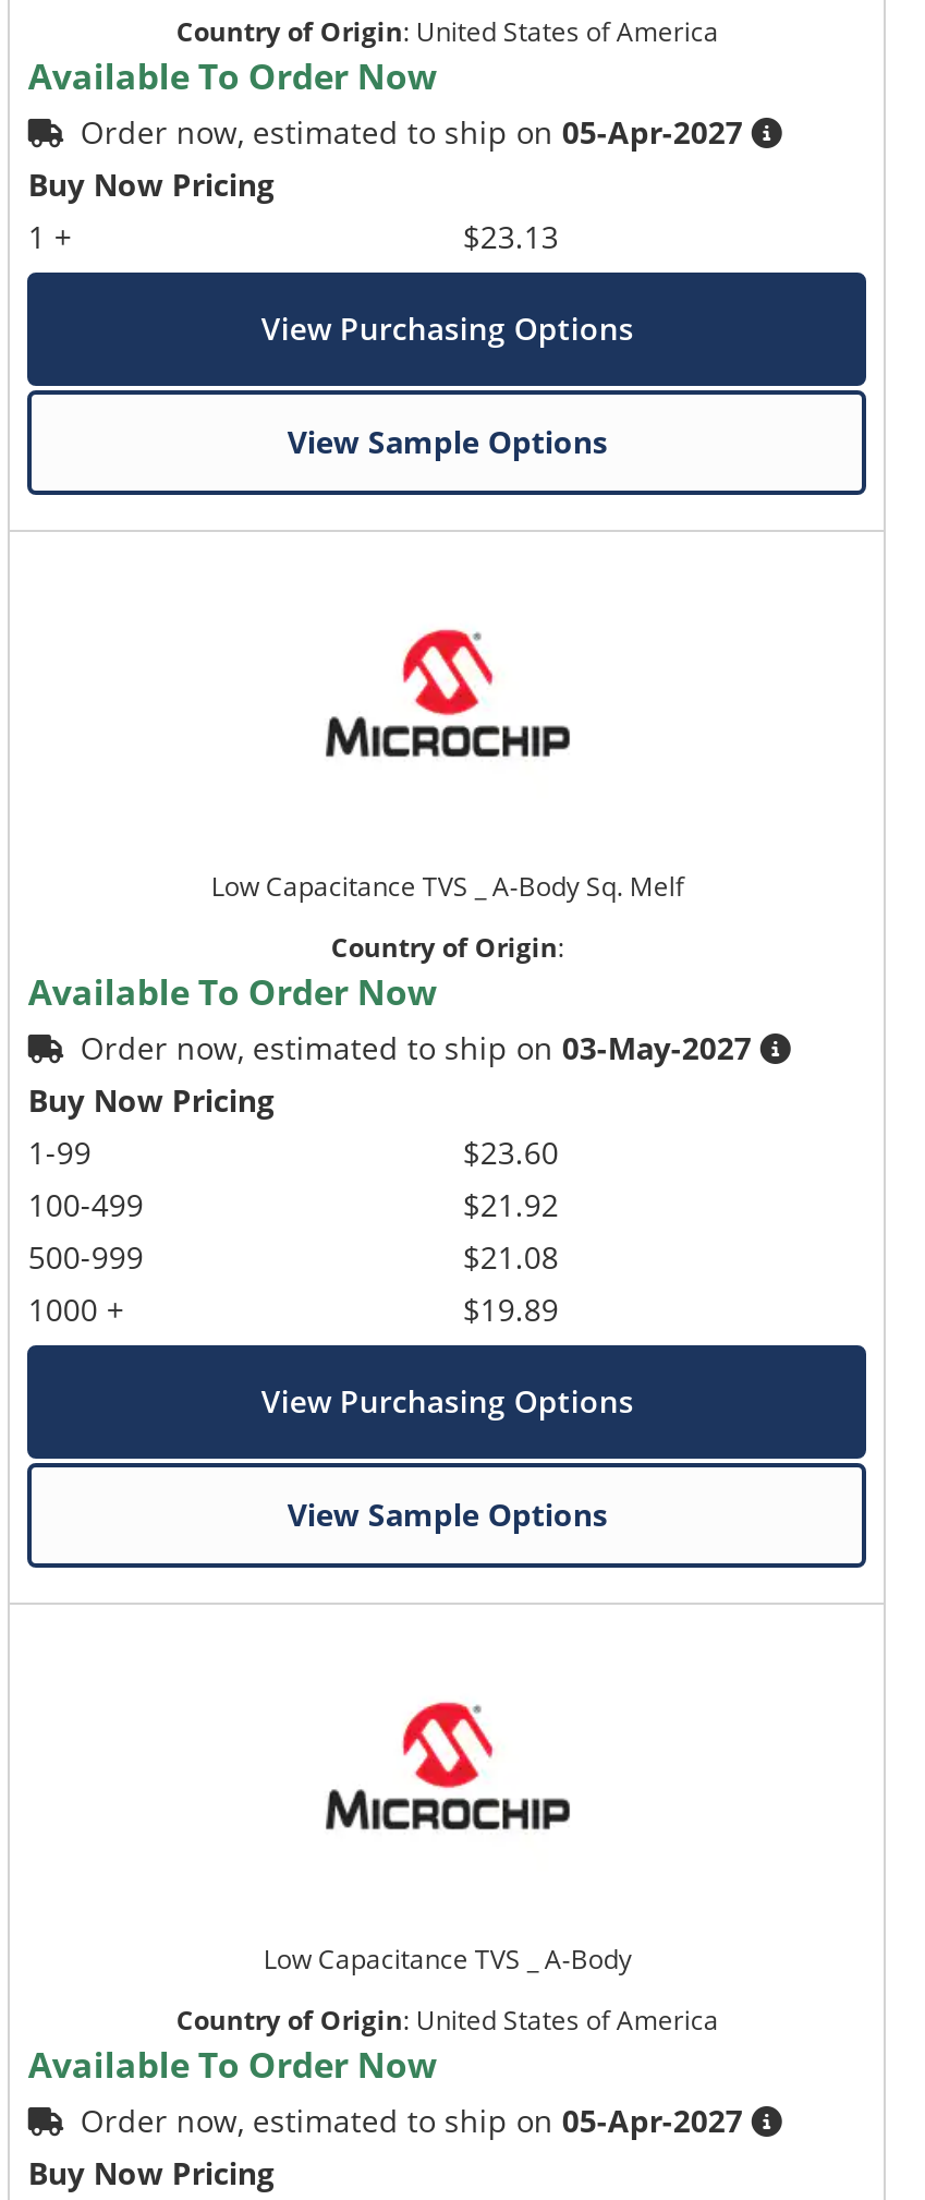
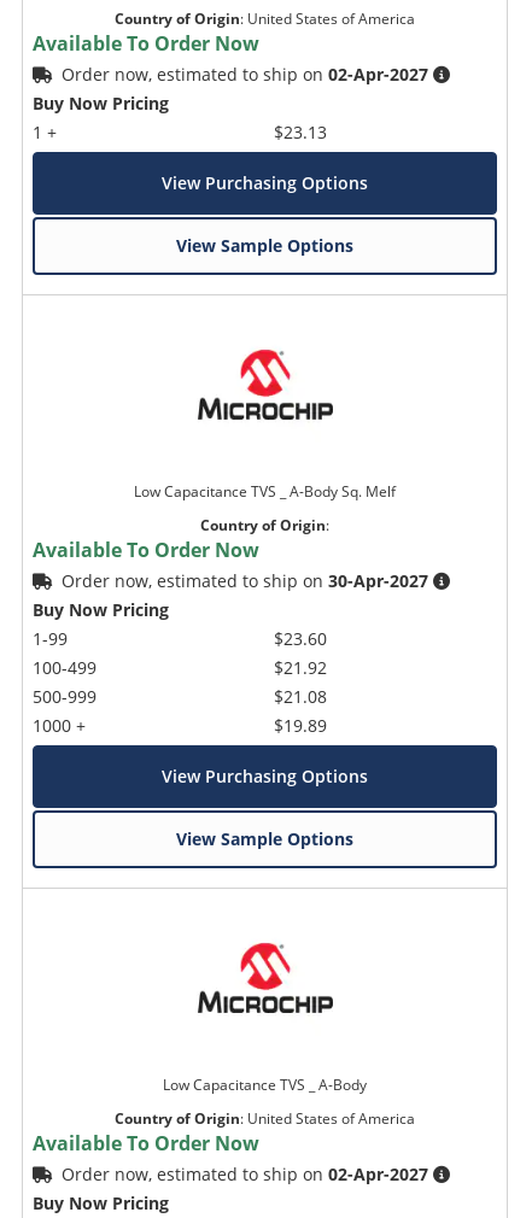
[80,111,743,152] Order now, estimated to ship on 05-Apr-2027 -> [62,62,429,85] Order now, estimated to ship on 02-Apr-2027
[80,1026,752,1068] Order now, estimated to ship on 03-May-2027 -> [62,569,429,592] Order now, estimated to ship on 30-Apr-2027
[80,2099,743,2140] Order now, estimated to ship on 05-Apr-2027 -> [62,1162,429,1185] Order now, estimated to ship on 02-Apr-2027

